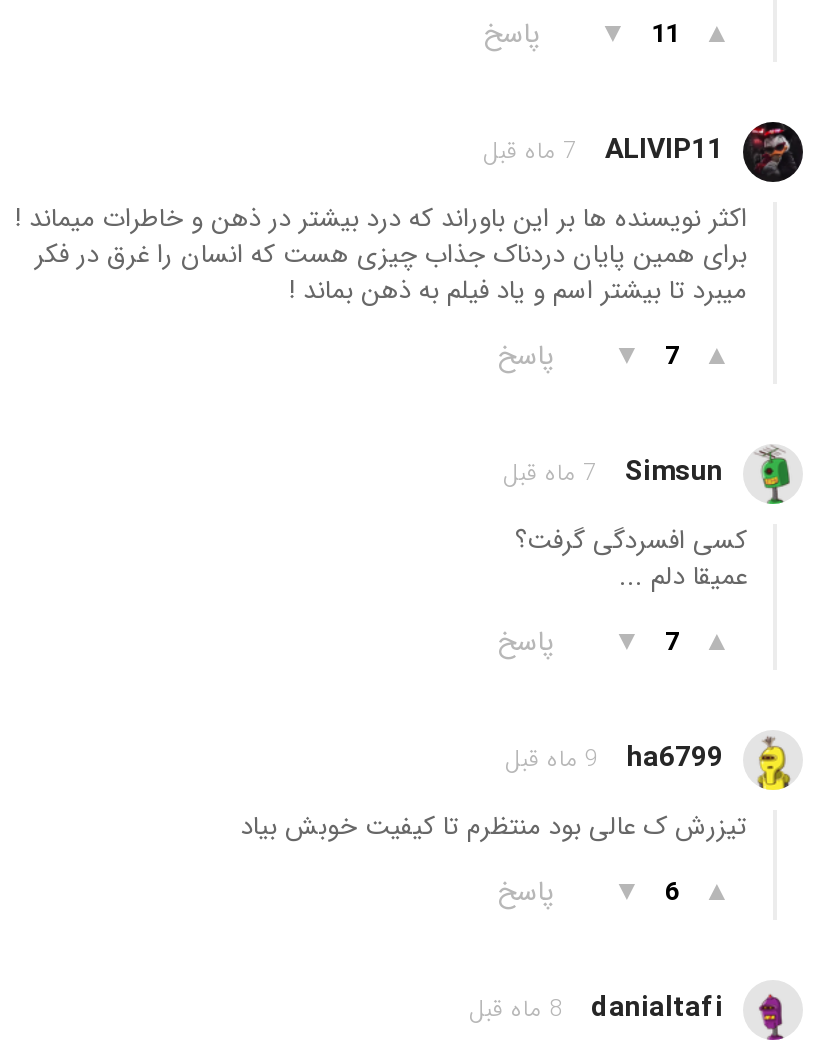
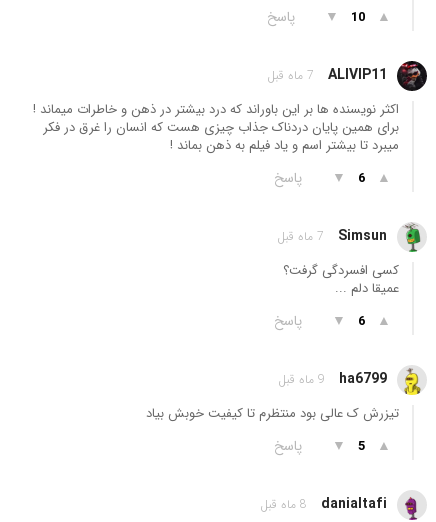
[651,14,679,56] 11 -> [351,7,365,28] 10
[665,336,679,378] 7 -> [358,168,365,189] 6
[665,622,679,664] 7 -> [358,311,365,332] 6
[665,872,679,914] 6 -> [358,436,365,457] 5

